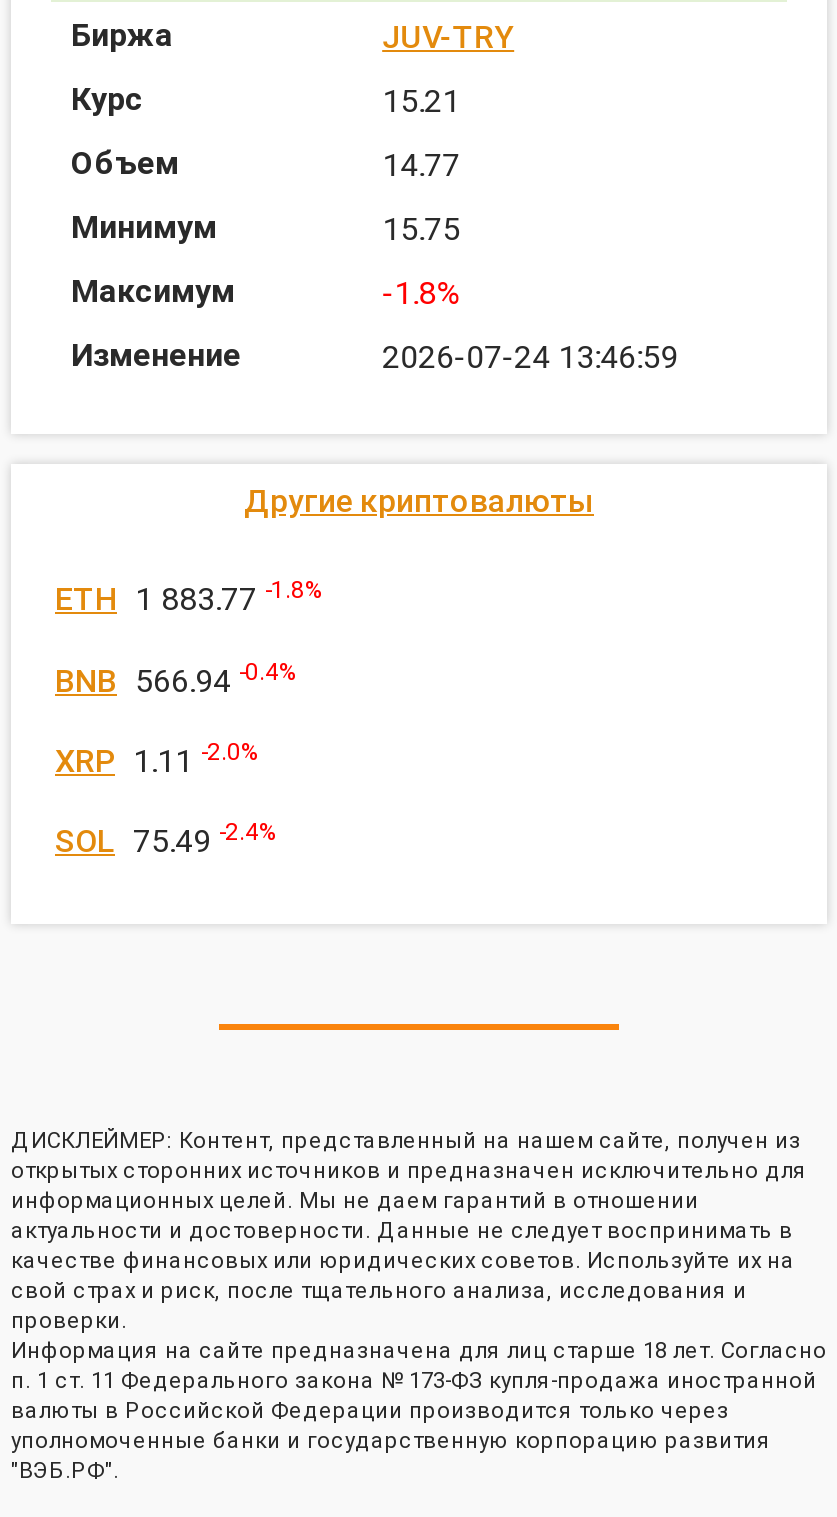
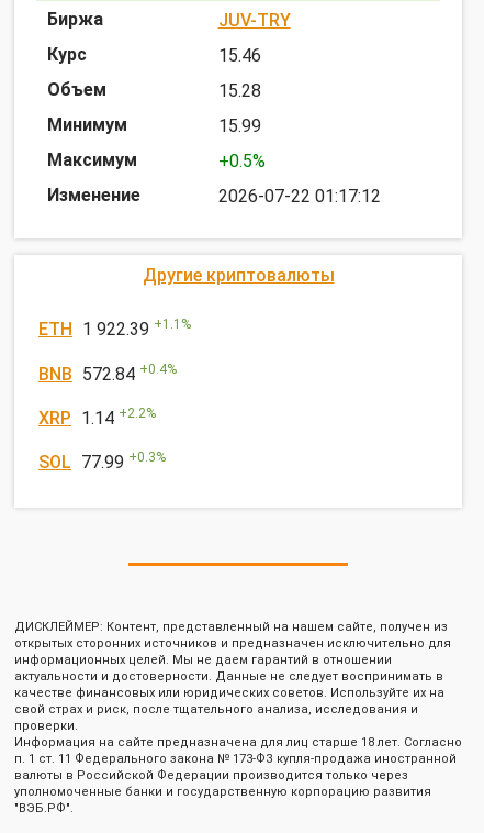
[382,82,460,120] 15.21 -> [218,45,261,66] 15.46
[382,146,460,184] 14.77 -> [218,80,261,101] 15.28
[382,210,460,248] 15.75 -> [218,115,261,136] 15.99
[382,274,460,312] -1.8% -> [218,151,265,171] +0.5%
[382,338,678,376] 2026-07-24 13:46:59 -> [218,186,380,207] 2026-07-22 01:17:12
[55,576,323,618] ETH 1 883.77 -1.8% -> [38,317,191,340] ETH 1 922.39 + 1.1%
[55,657,297,699] BNB 566.94 -0.4% -> [38,361,177,384] BNB 572.84 +0.4%
[55,738,259,780] XRP 1.11 -2.0% -> [38,405,156,428] XRP 1.14 +2.2%
[55,819,277,861] SOL 75.49 -2.4% -> [38,450,166,473] SOL 77.99 +0.3%

